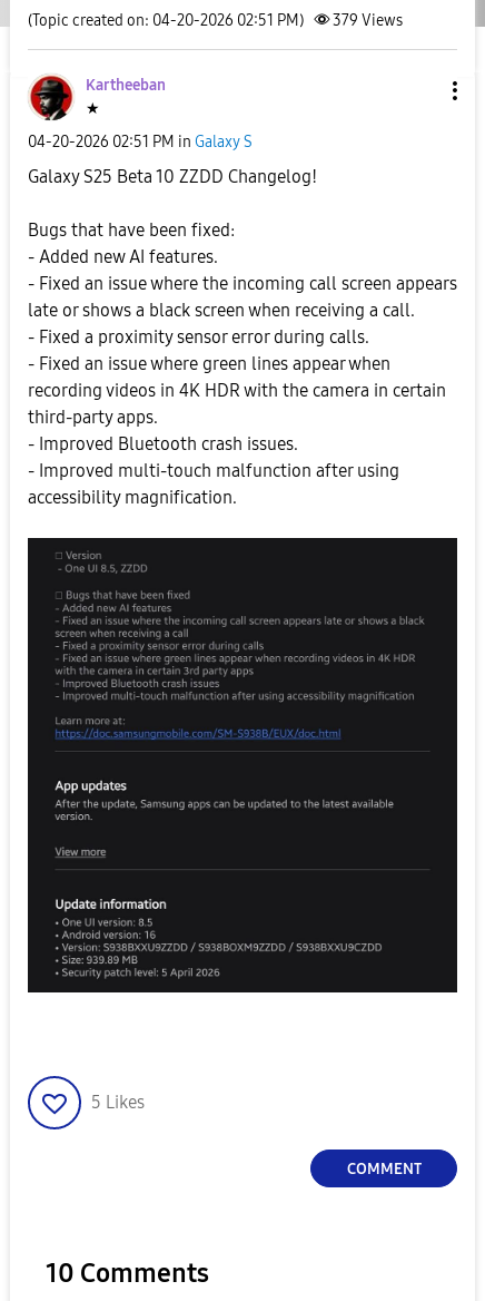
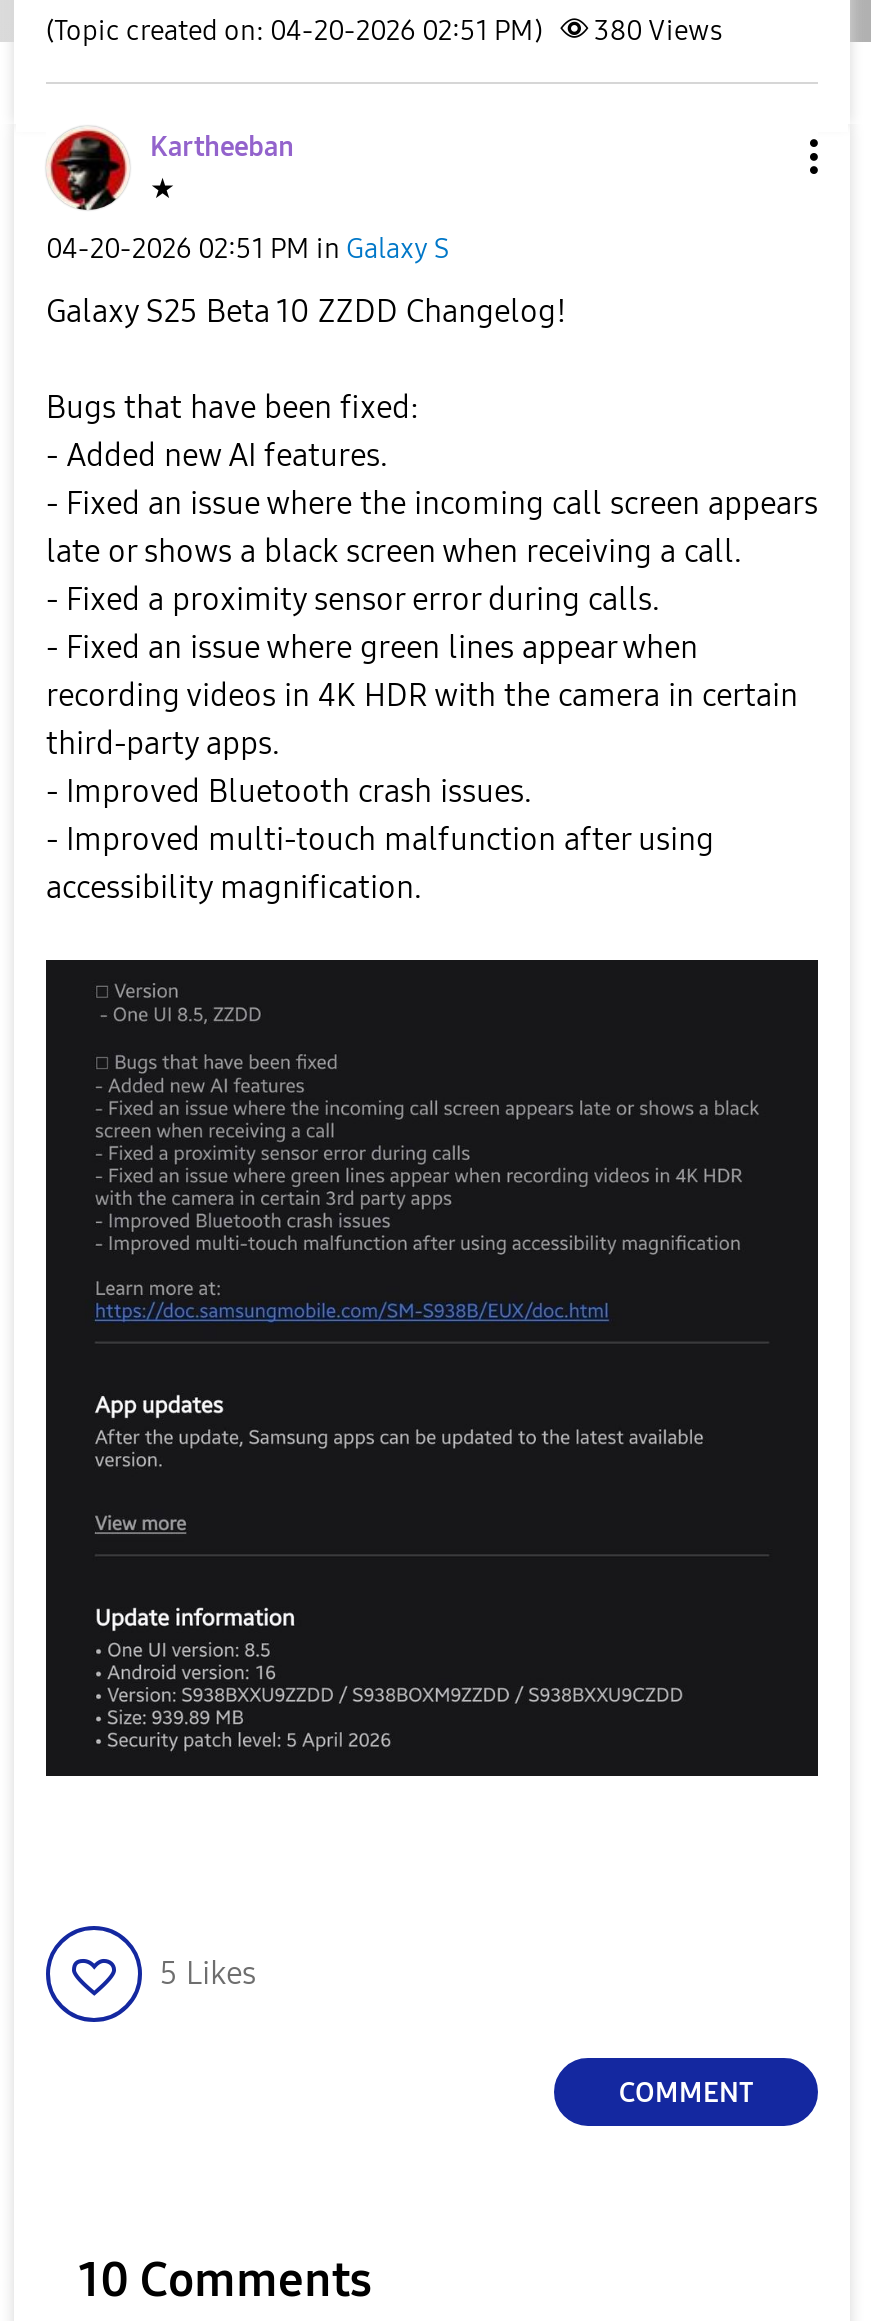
[28,11,403,30] (Topic created on: 04-20-2026 02:51 PM) 379 Views -> [46,14,722,48] (Topic created on: 04-20-2026 02:51 PM) 380 Views

